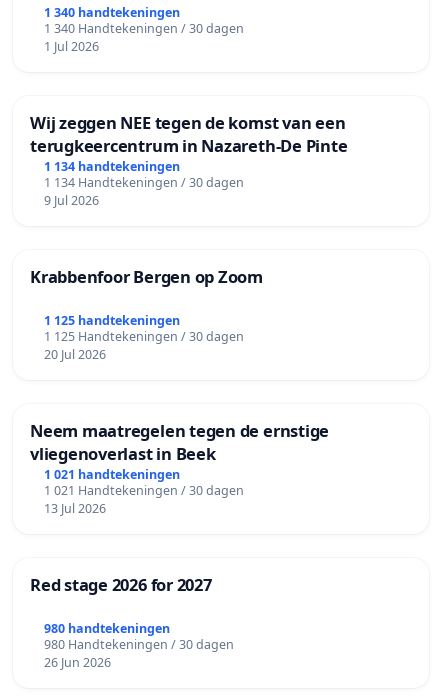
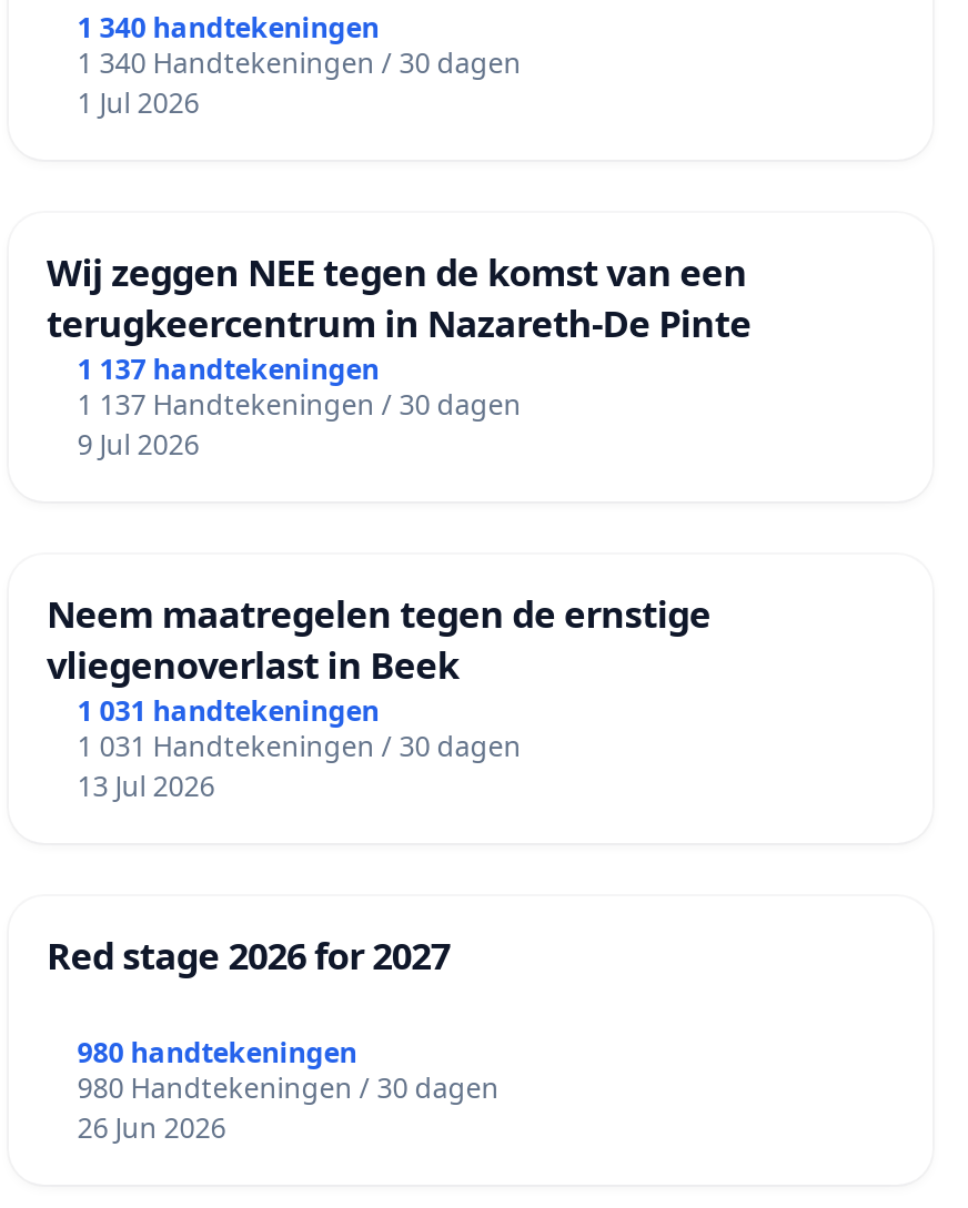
[44,158,180,175] 1 134 handtekeningen -> [77,351,379,389] 1 137 handtekeningen
[44,174,244,191] 1 134 Handtekeningen / 30 dagen -> [77,386,521,424] 1 137 Handtekeningen / 30 dagen
[30,265,263,363] Krabbenfoor Bergen op Zoom | 1 125 handtekeningen | 1 125 Handtekeningen / 30 dagen | 20 Jul 2026 -> none
[44,466,180,483] 1 021 handtekeningen -> [77,692,379,730] 1 031 handtekeningen
[44,482,244,499] 1 021 Handtekeningen / 30 dagen -> [77,728,521,766] 1 031 Handtekeningen / 30 dagen

